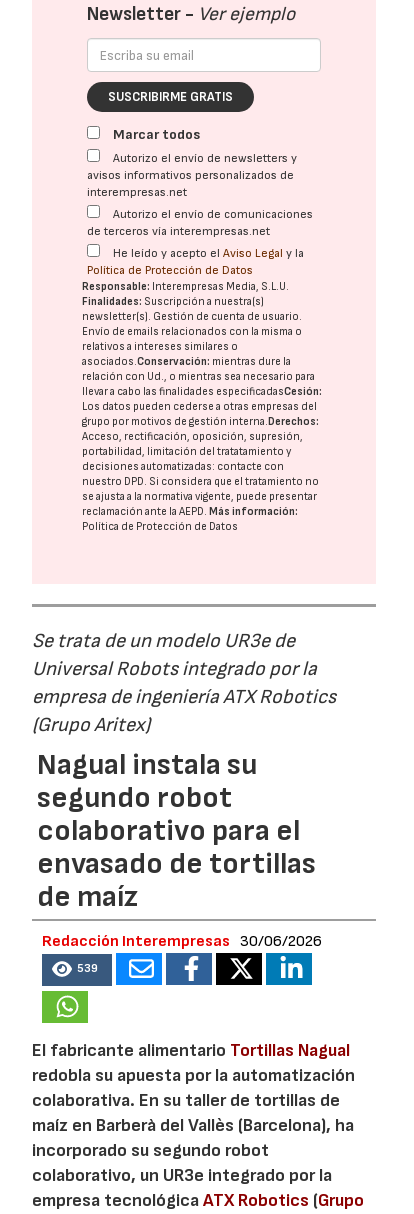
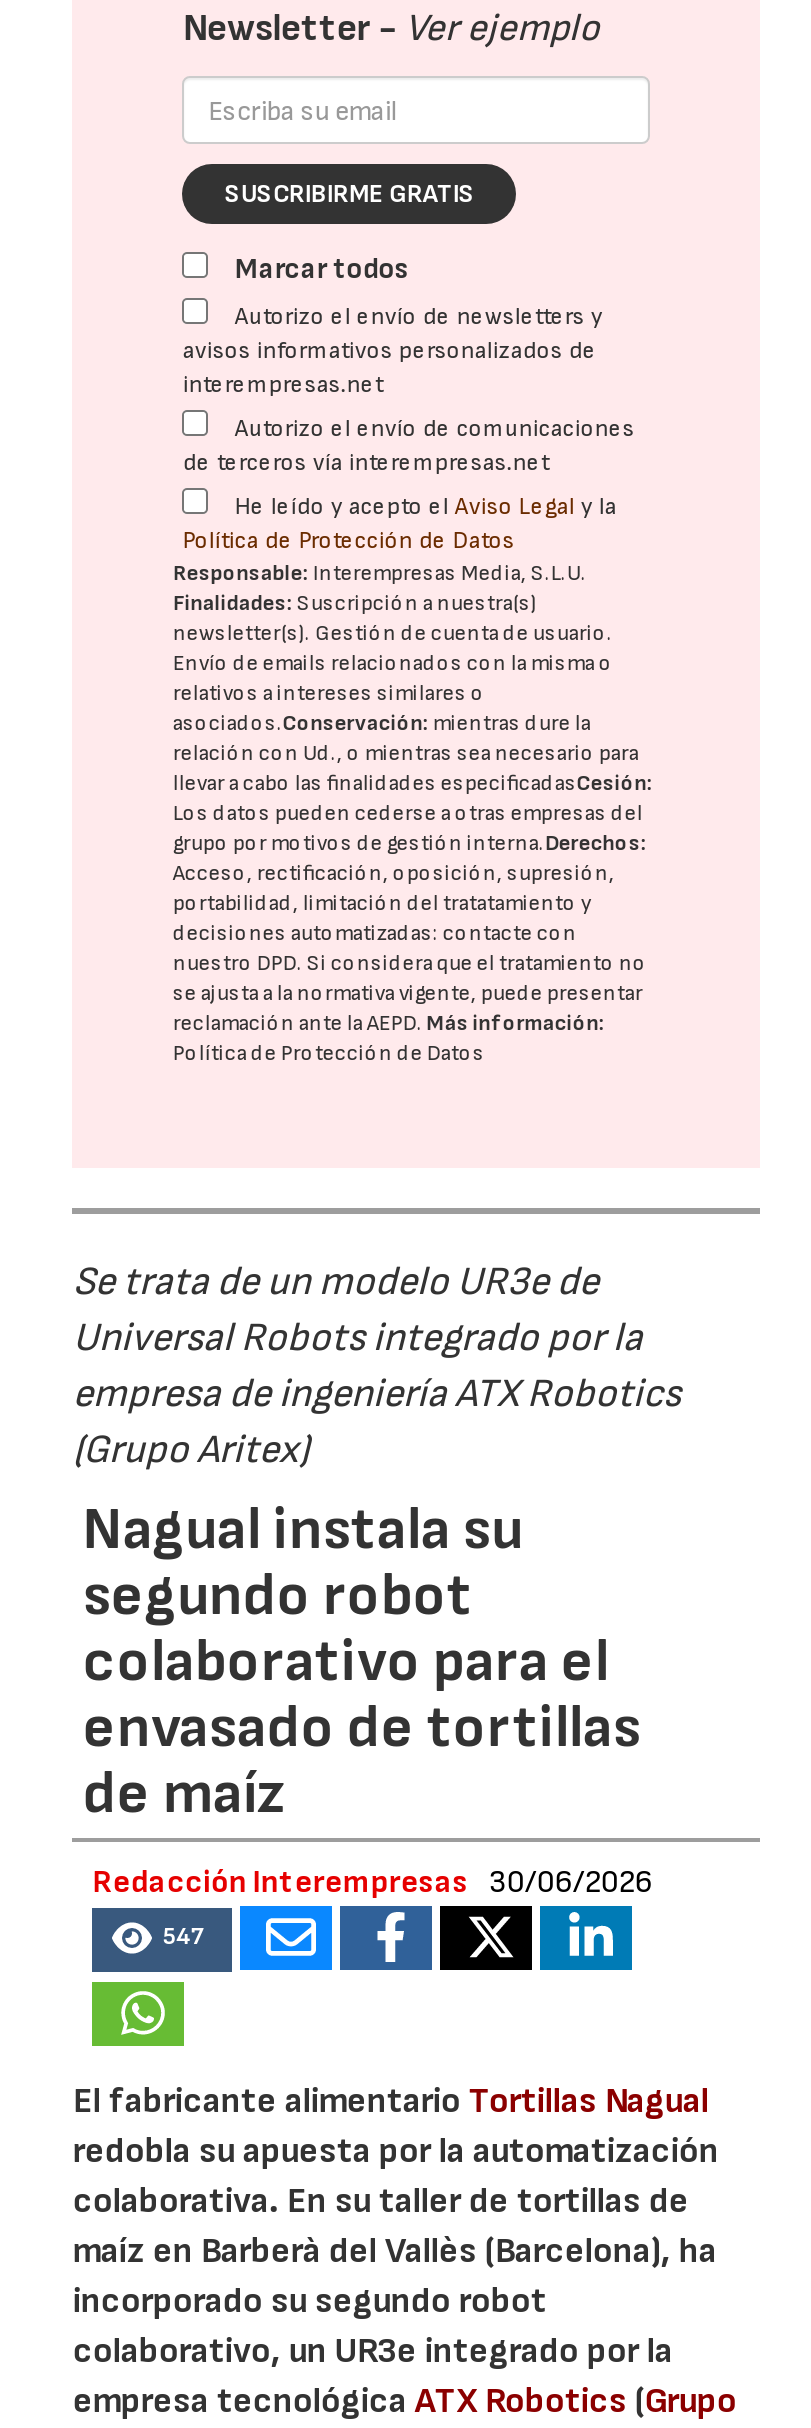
[77,961,98,976] 539 -> [163,1922,205,1952] 547

